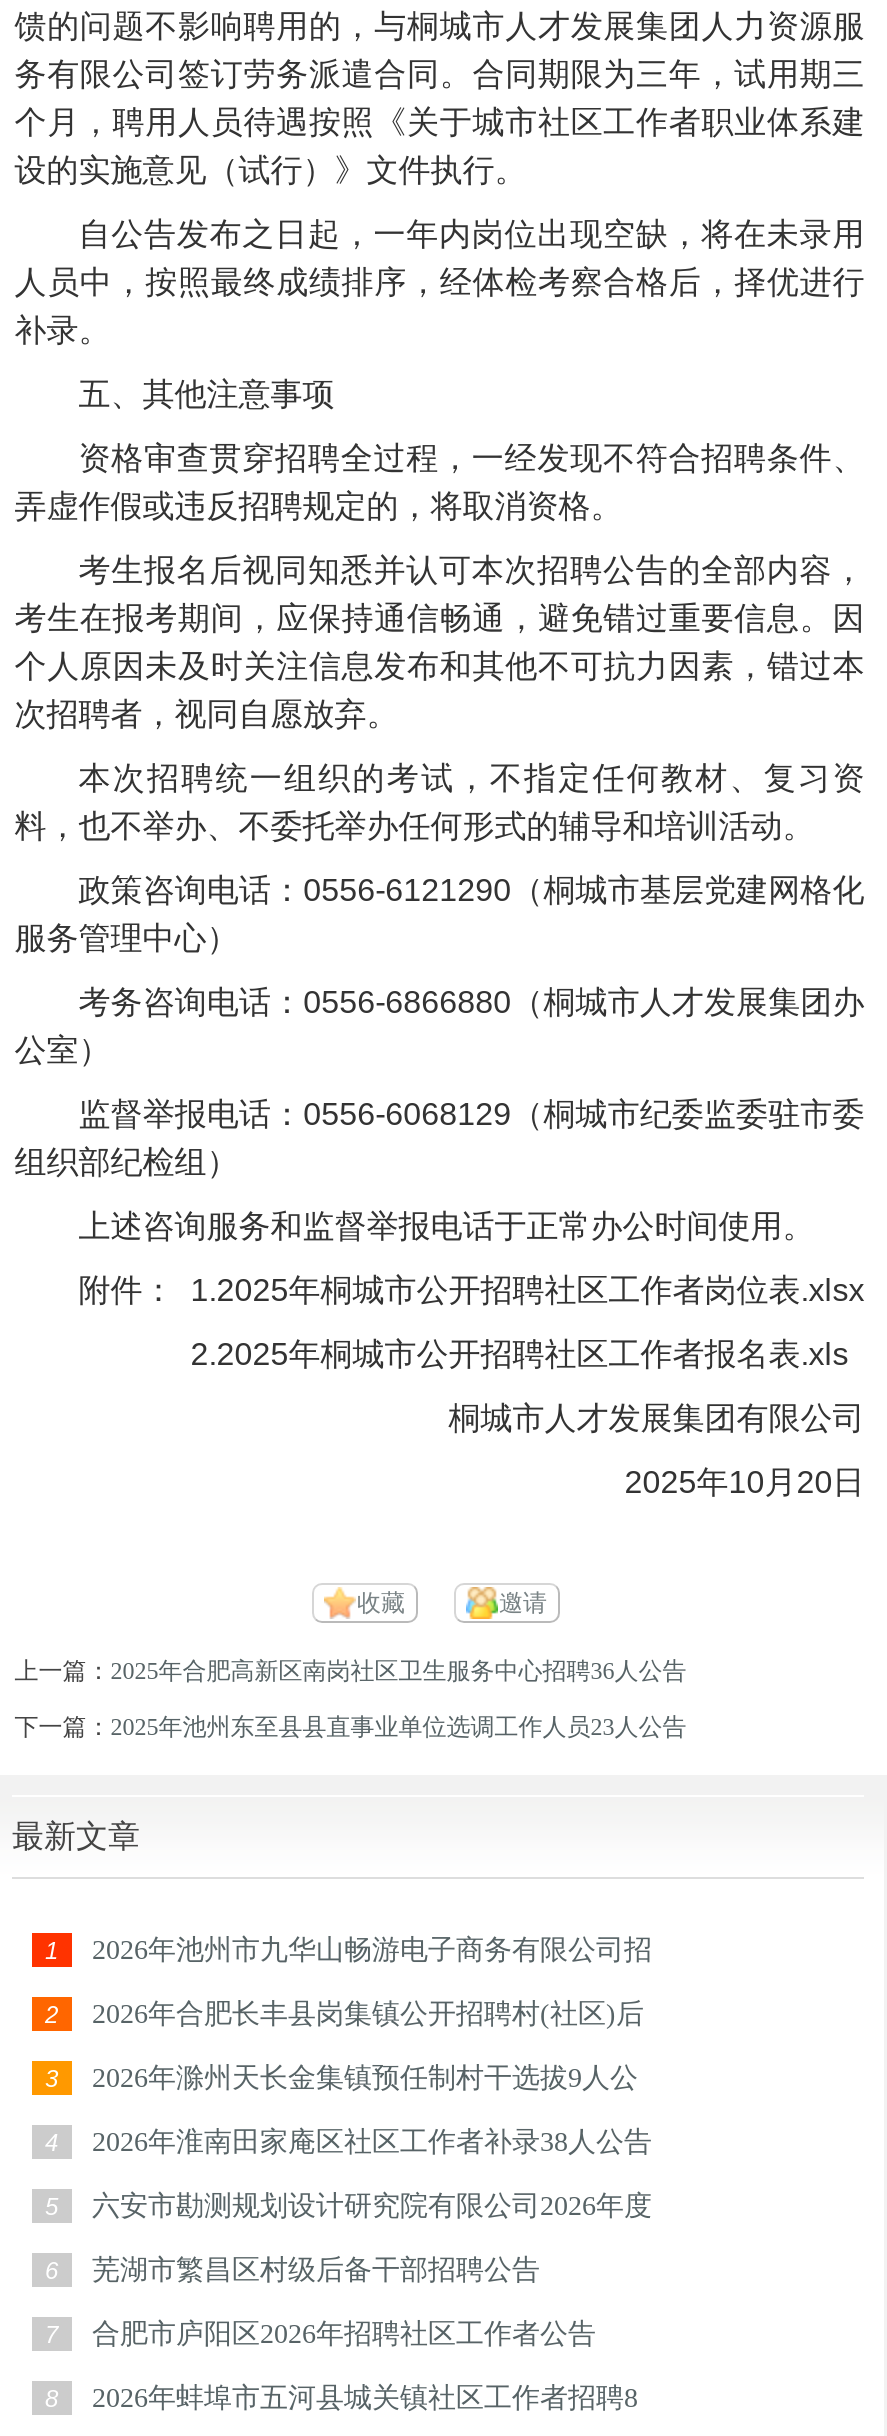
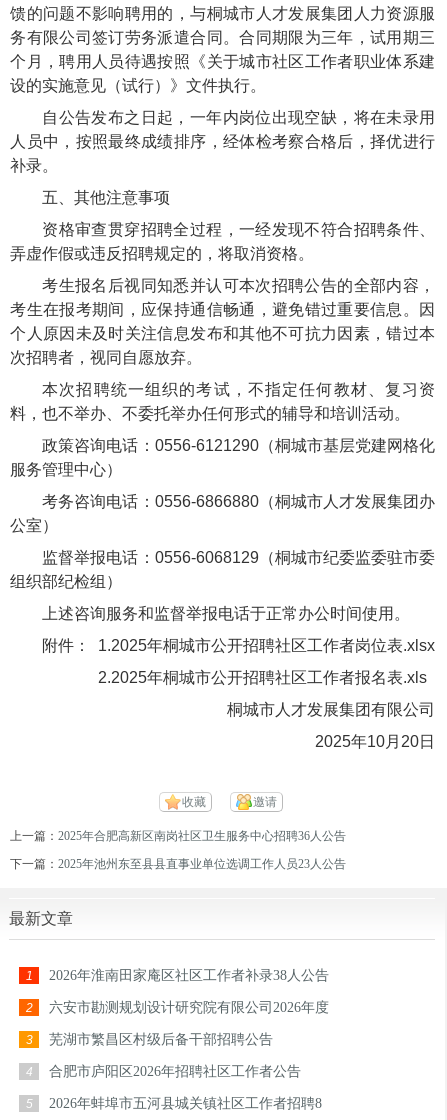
[45,1935,652,2157] 2026年池州市九华山畅游电子商务有限公司招 | 2 | 2026年合肥长丰县岗集镇公开招聘村(社区)后 | 3 | 2026年滁州天长金集镇预任制村干选拔9人公 | 4 -> none
[45,2191,652,2221] 5 六安市勘测规划设计研究院有限公司2026年度 -> [25,1000,329,1015] 2 六安市勘测规划设计研究院有限公司2026年度
[45,2255,540,2285] 6 芜湖市繁昌区村级后备干部招聘公告 -> [25,1032,273,1047] 3 芜湖市繁昌区村级后备干部招聘公告
[45,2319,596,2349] 7 合肥市庐阳区2026年招聘社区工作者公告 -> [25,1064,301,1079] 4 合肥市庐阳区2026年招聘社区工作者公告
[45,2383,638,2413] 8 2026年蚌埠市五河县城关镇社区工作者招聘8 -> [25,1096,322,1111] 5 2026年蚌埠市五河县城关镇社区工作者招聘8

